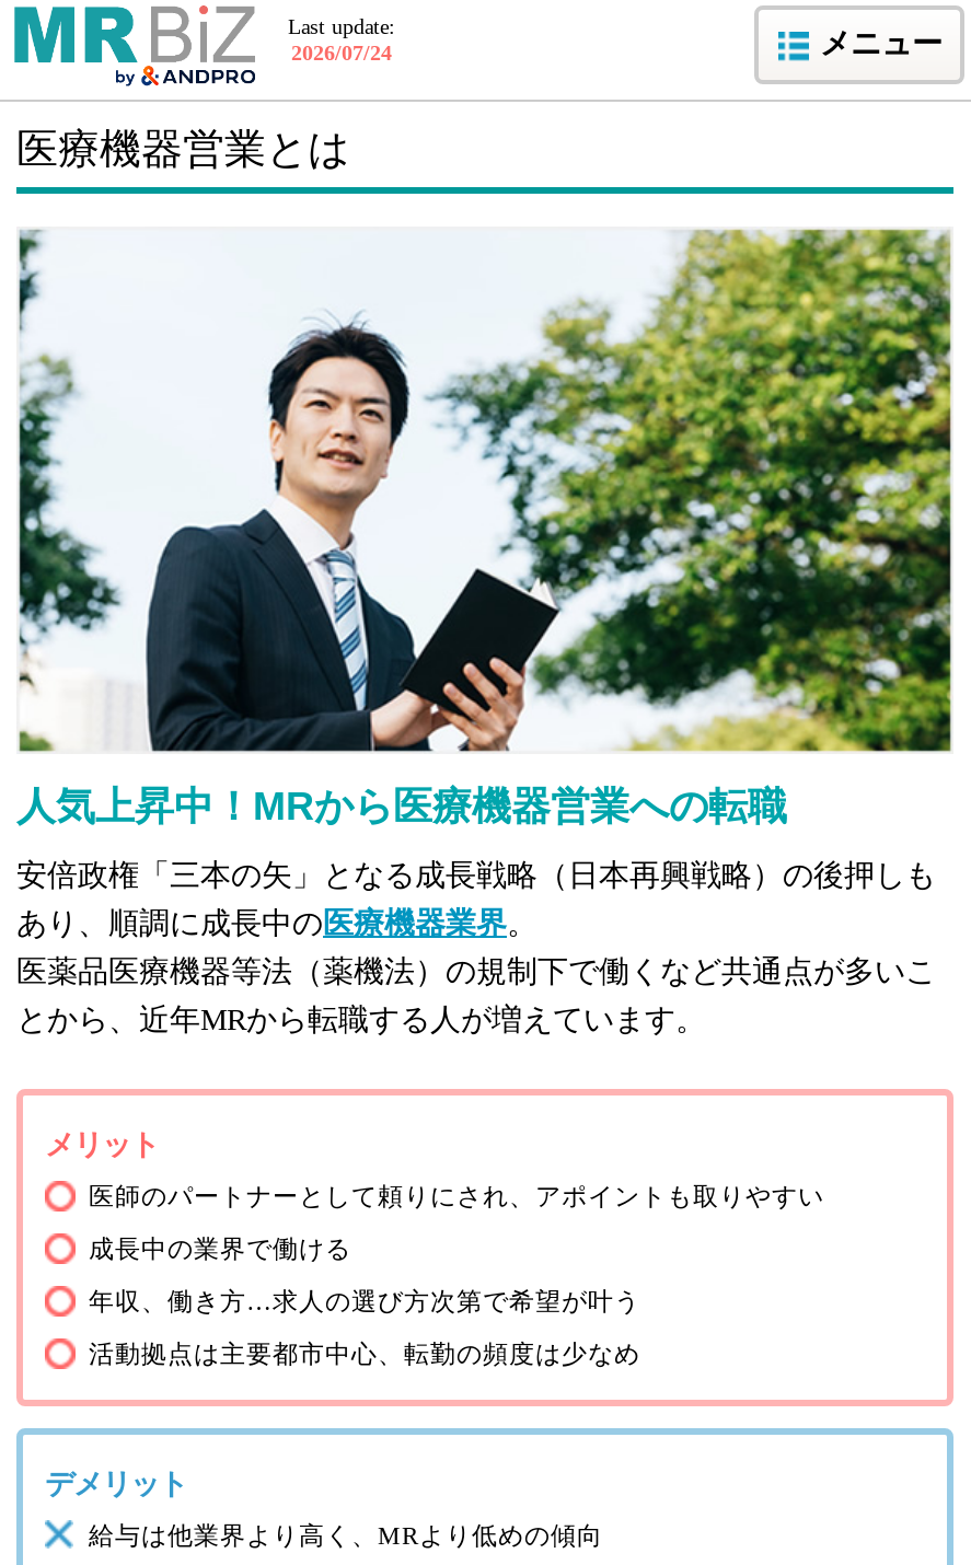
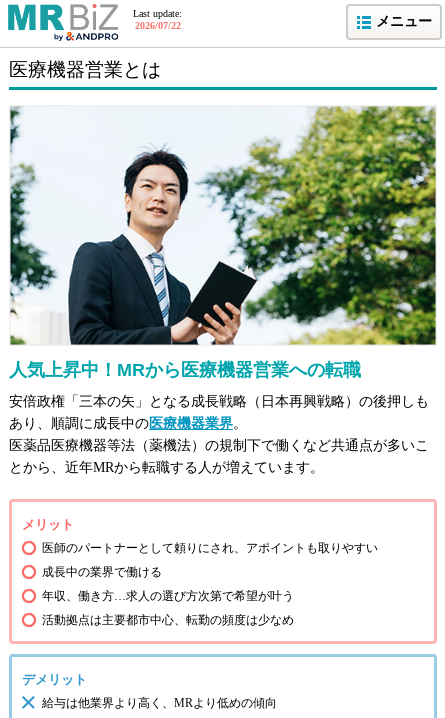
[291,40,392,65] 2026/07/24 -> [134,20,180,31] 2026/07/22

